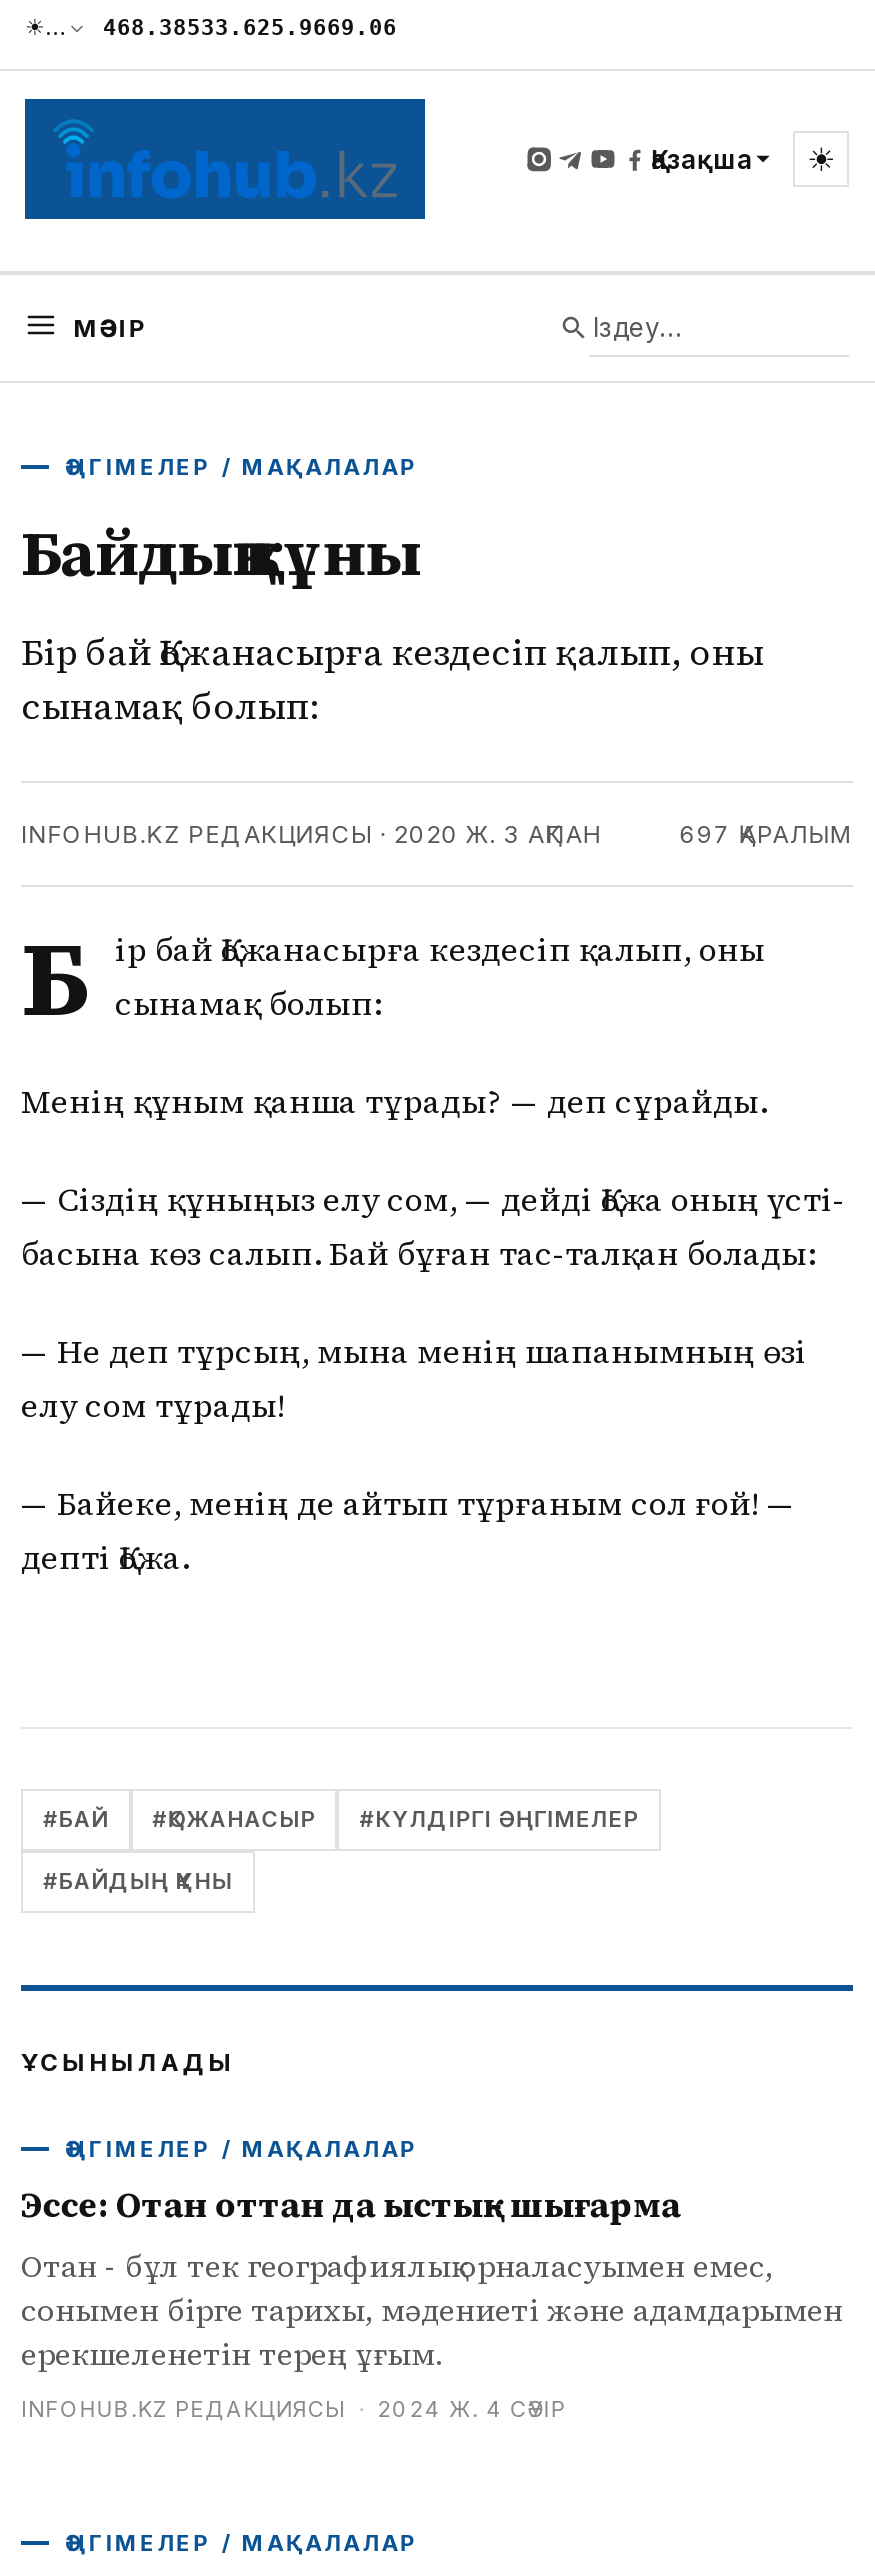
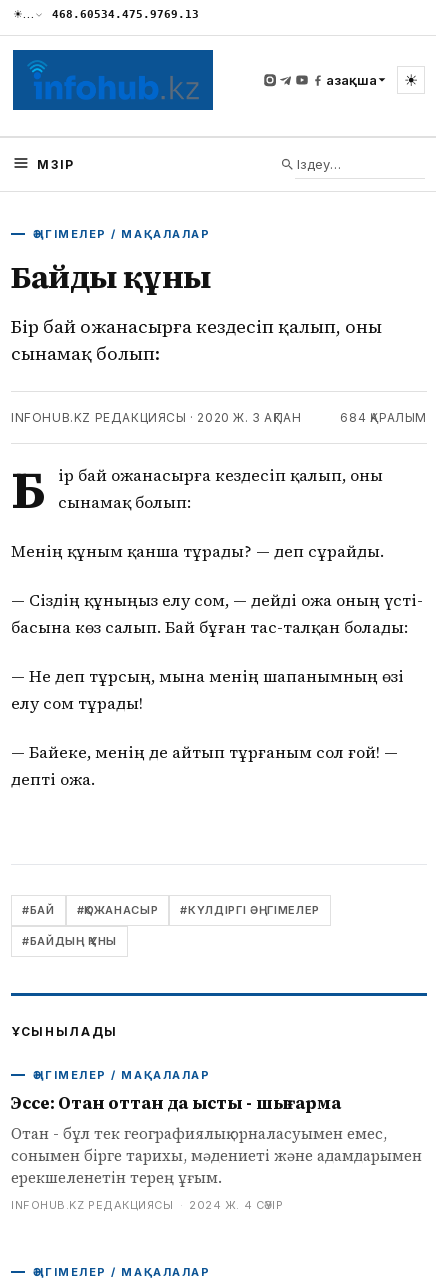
[103,15,397,41] 468.38533.625.9669.06 -> [52,8,199,21] 468.60534.475.9769.13
[680,819,853,849] 697 ҚАРАЛЫМ -> [340,410,427,425] 684 ҚАРАЛЫМ

